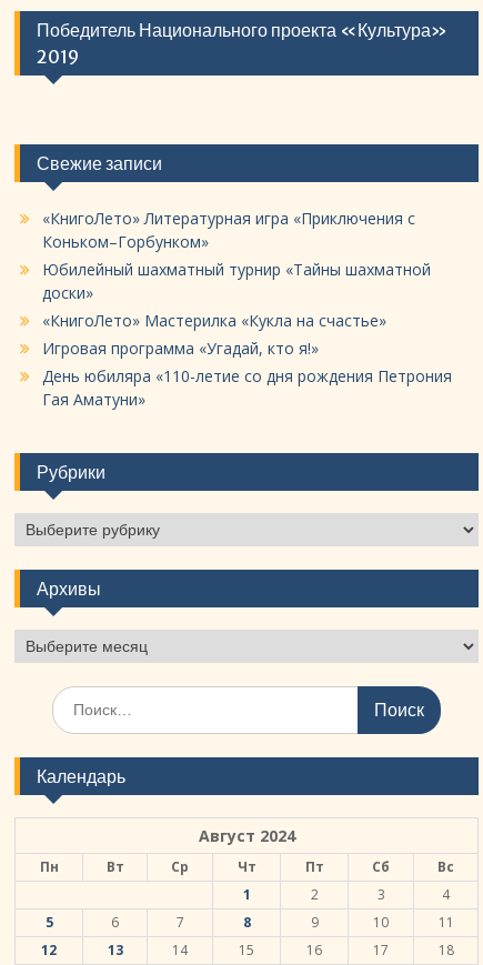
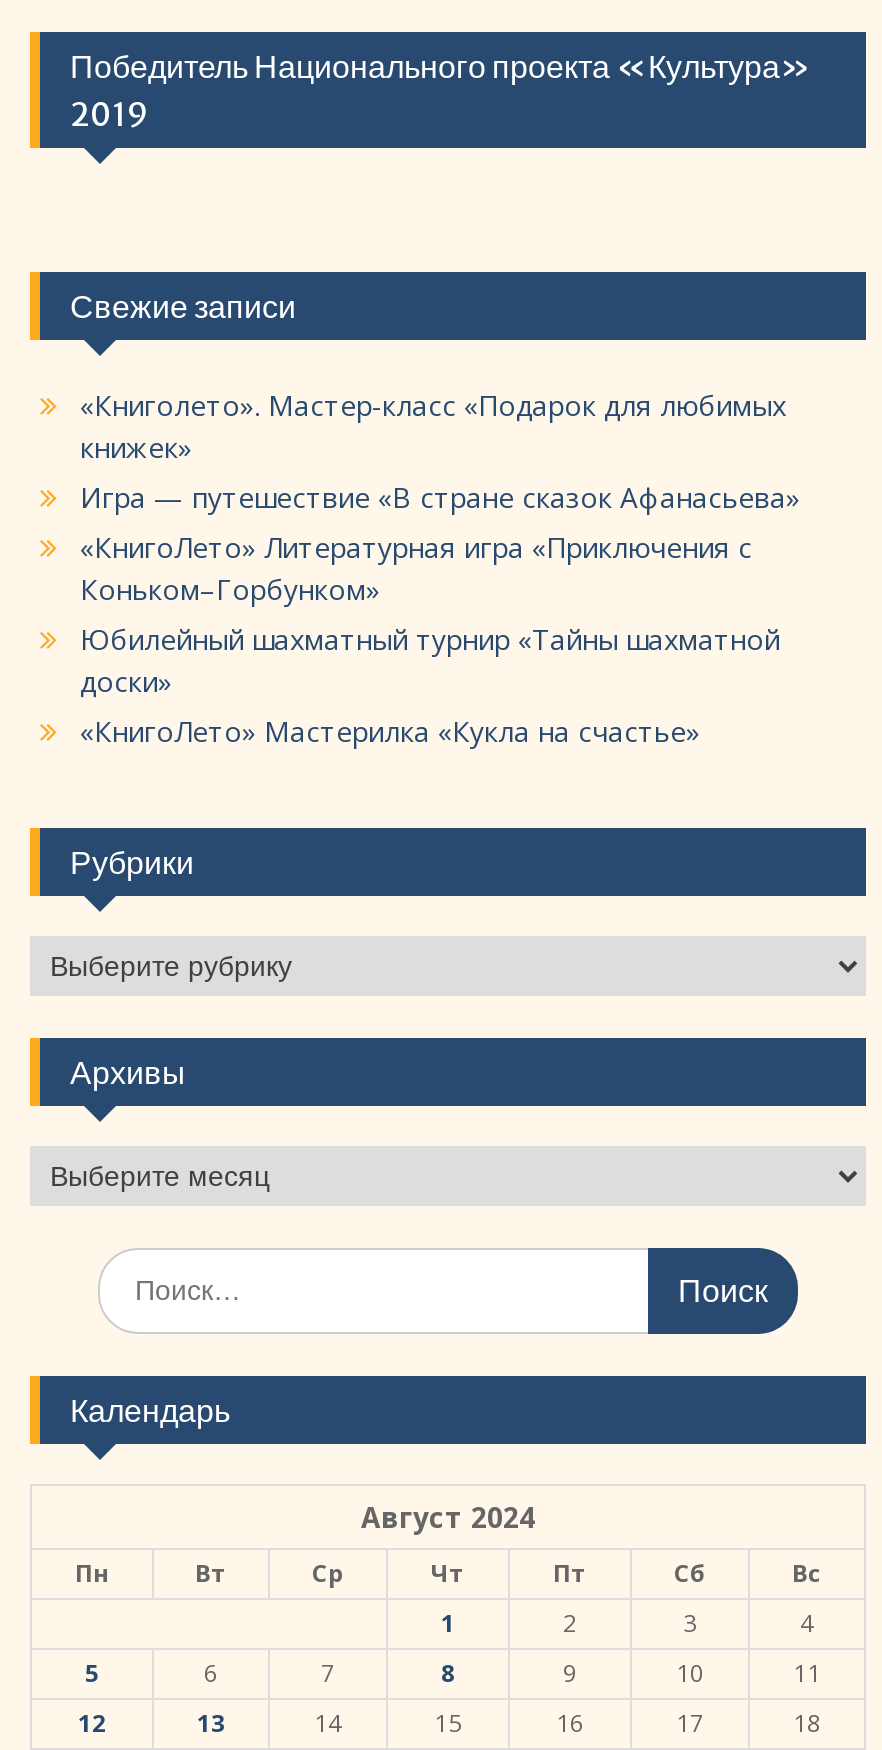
none -> [80,385,840,515] «Книголето». Мастер-класс «Подарок для любимых | книжек» | Игра — путешествие «В стране сказок Афанасьева»
moved [42,207,431,330] -> [80,527,780,749]: «КнигоЛето» Литературная игра «Приключения с | Коньком–Горбунком» | Юбилейный шахматный турнир «Тайны шахматной | доски» | «КнигоЛето» Мастерилка «Кукла на счастье»
[42,337,452,409] Игровая программа «Угадай, кто я!» | День юбиляра «110-летие со дня рождения Петрония | Гая Аматуни» -> none

